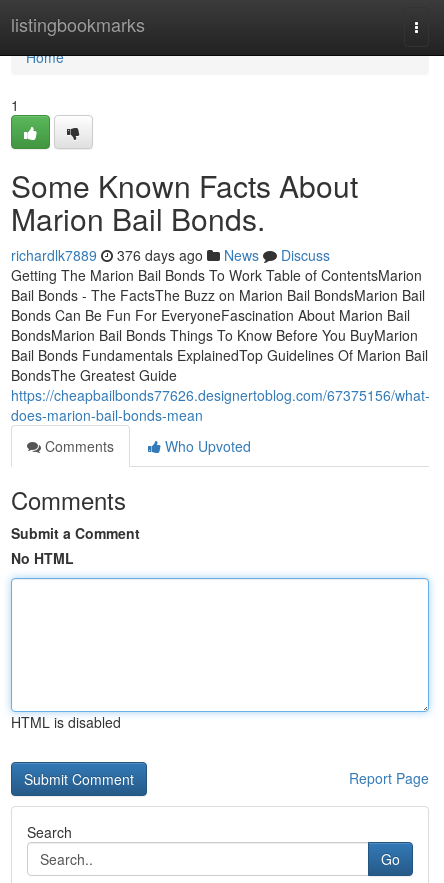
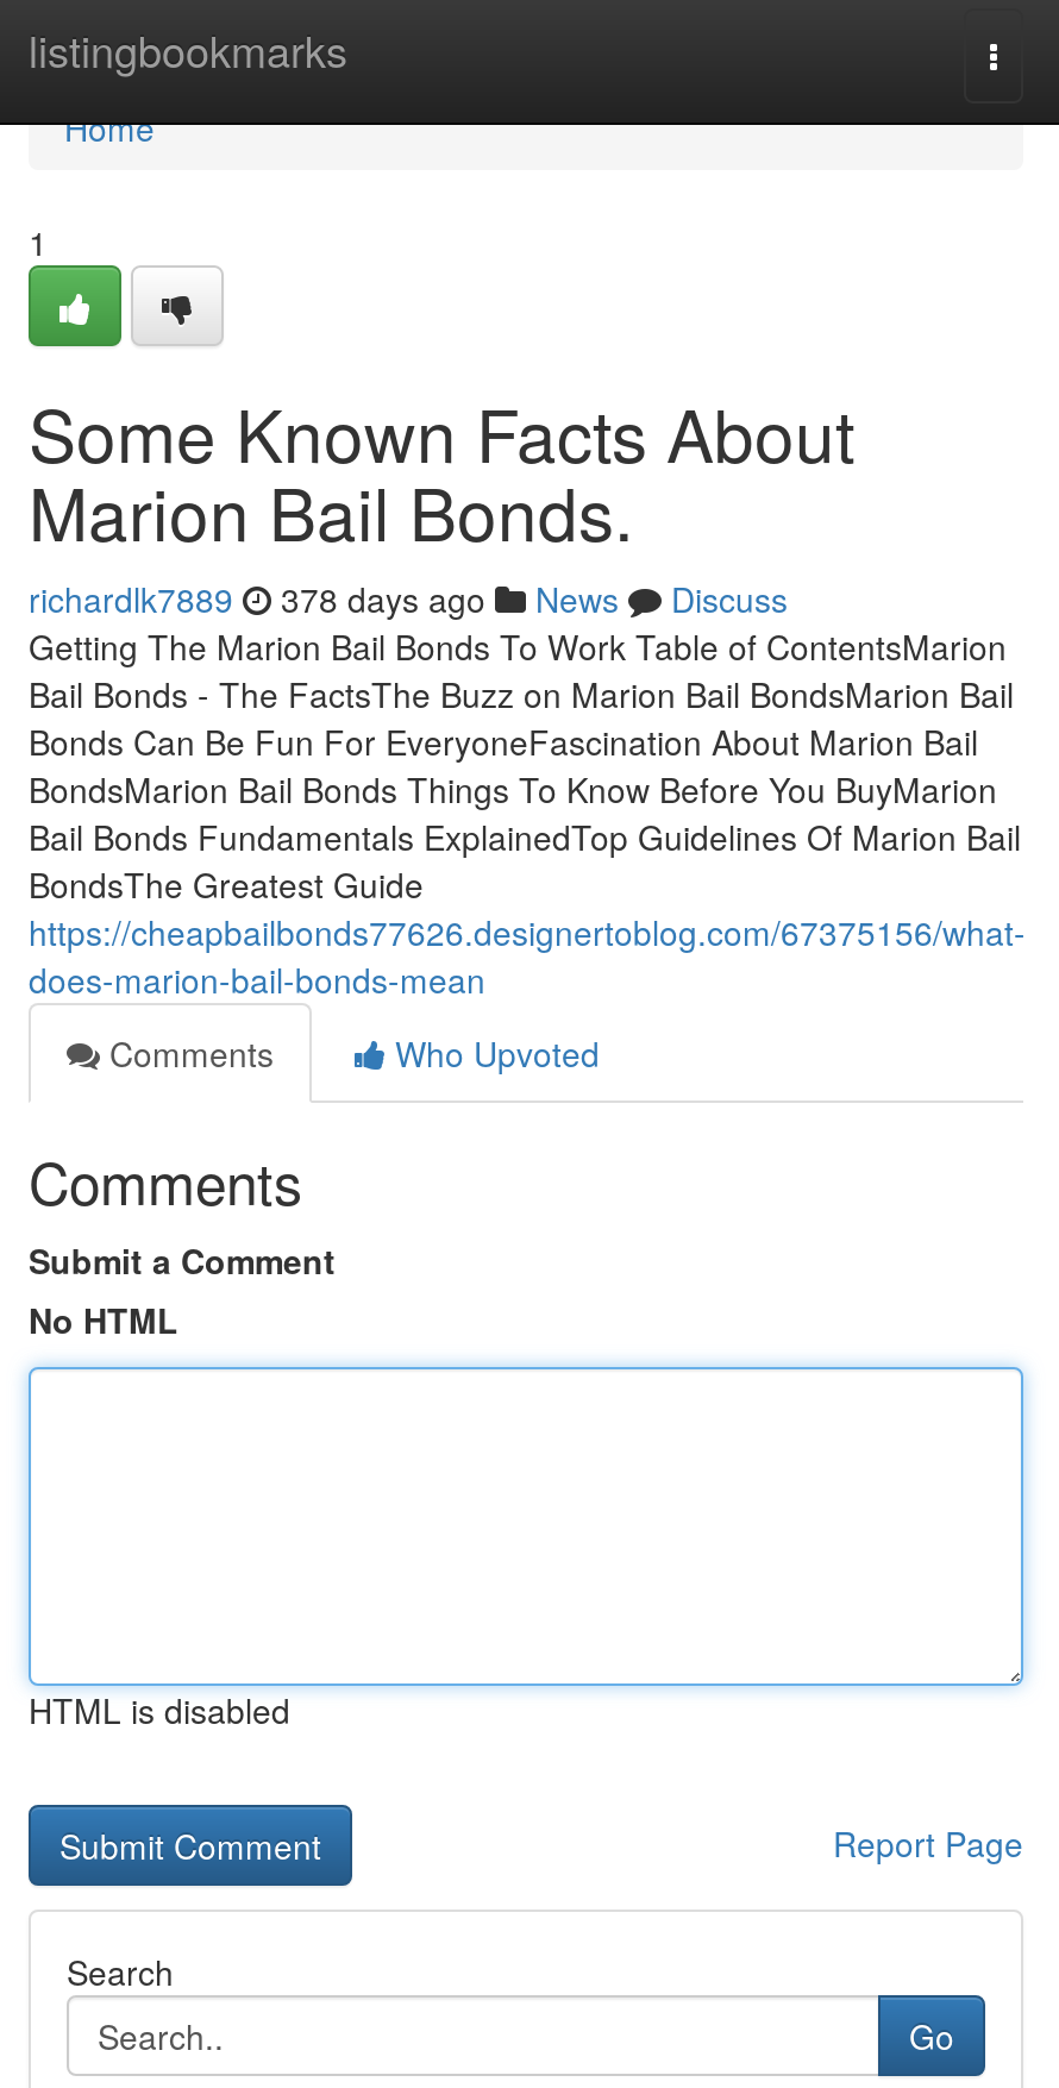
[11,245,330,265] richardlk7889 376 days ago News Discuss -> [29,575,788,622] richardlk7889 378 days ago News Discuss

